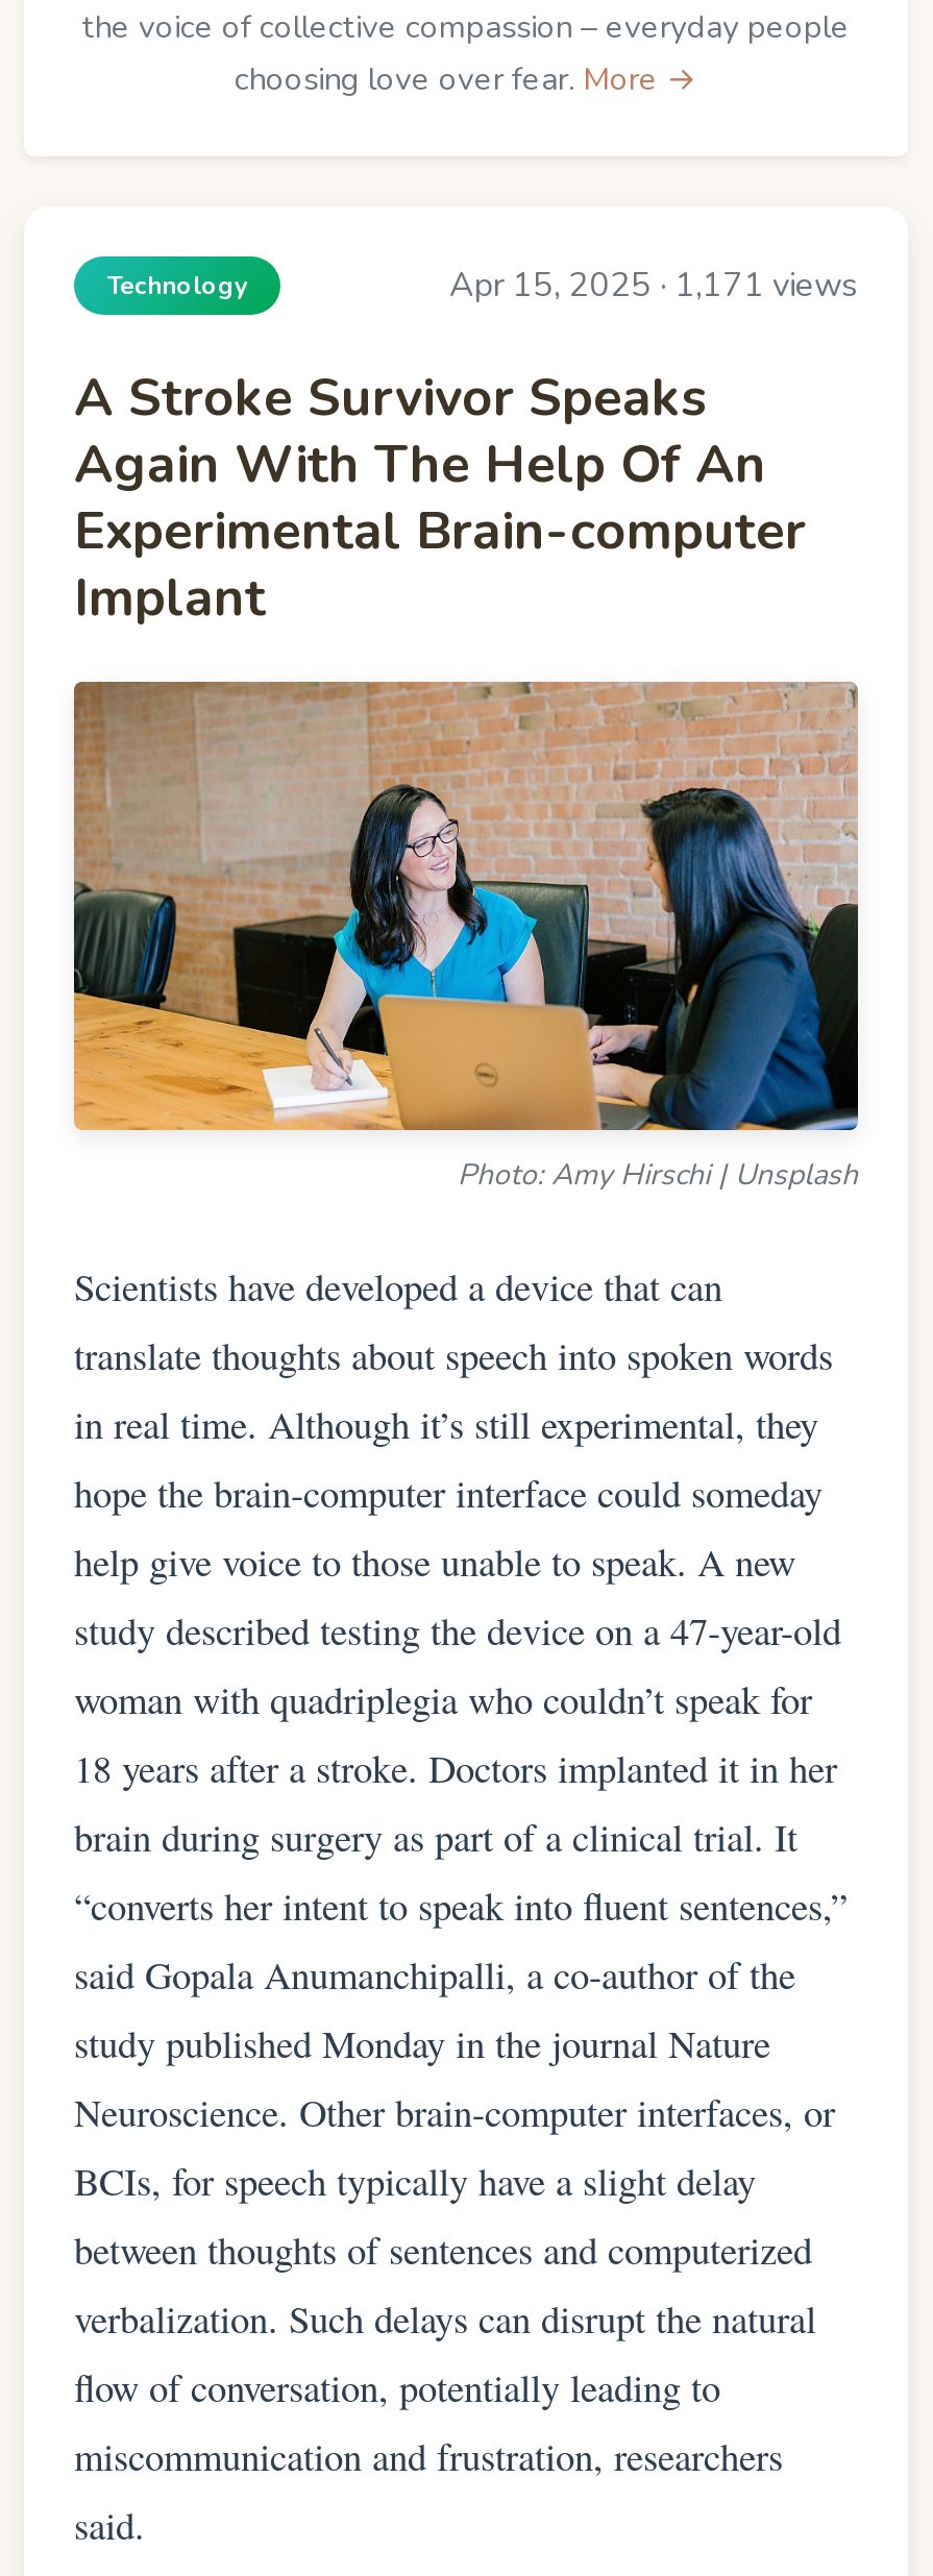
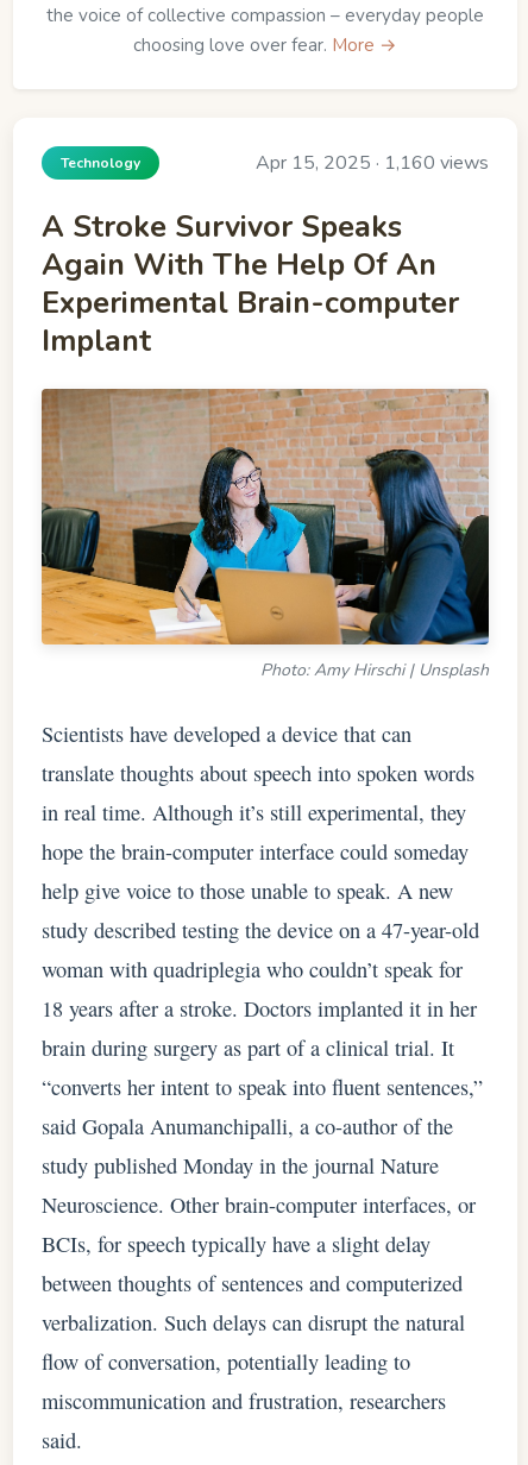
[449,262,858,308] Apr 15, 2025 · 1,171 views -> [256,149,489,175] Apr 15, 2025 · 1,160 views

